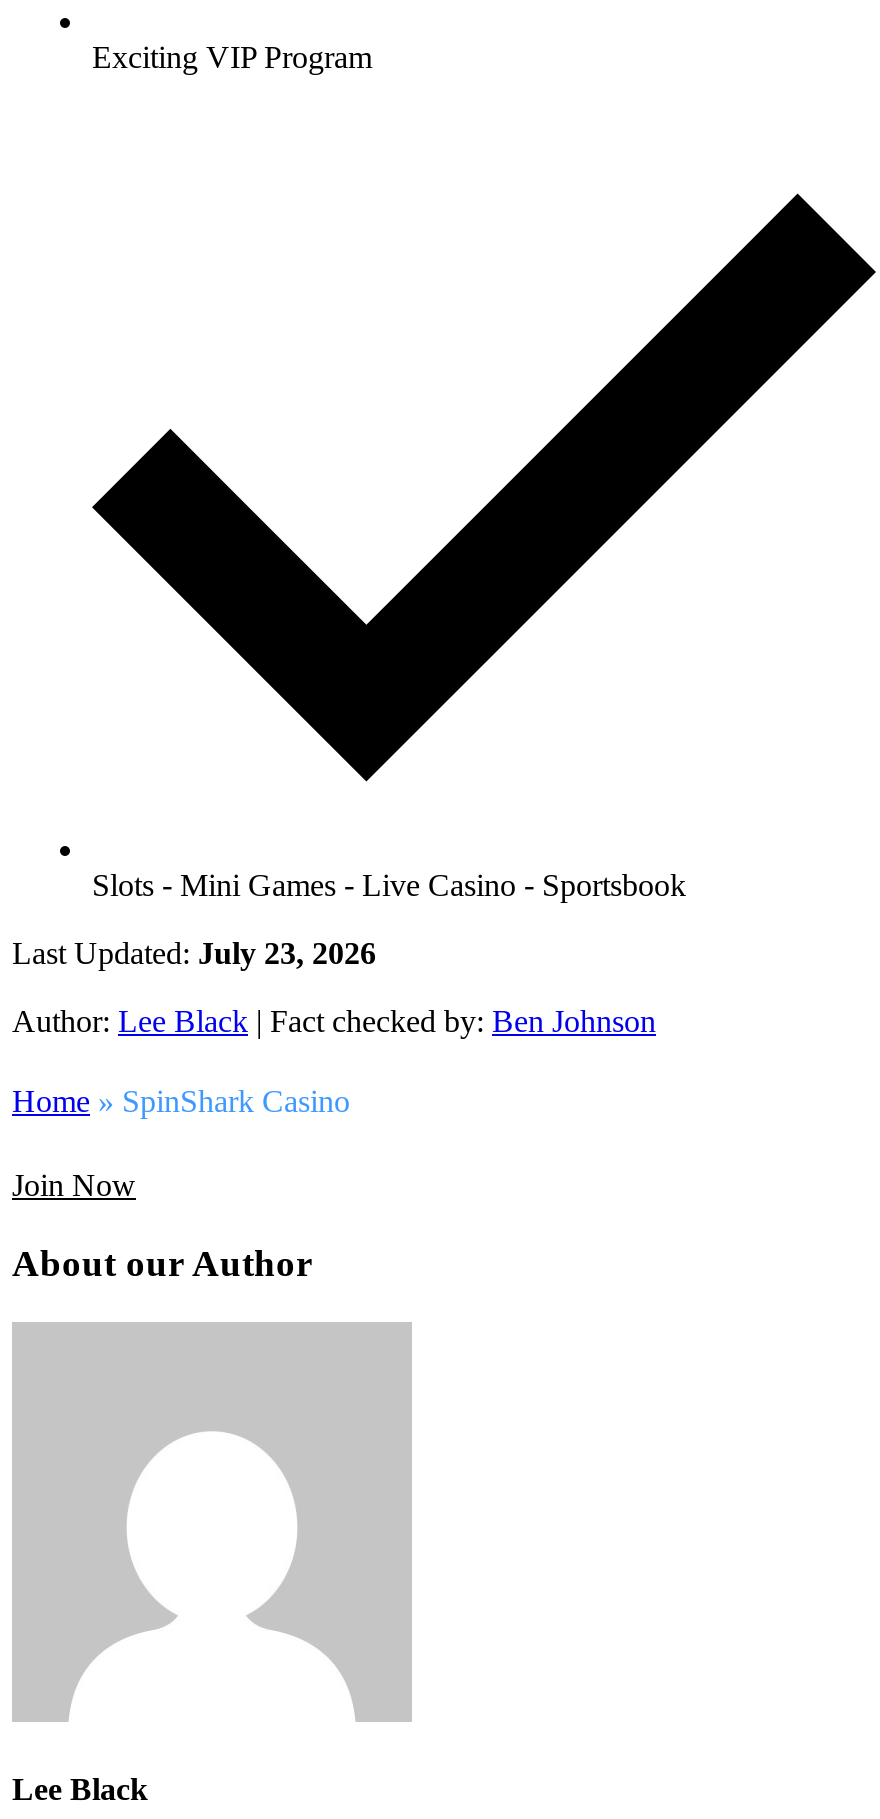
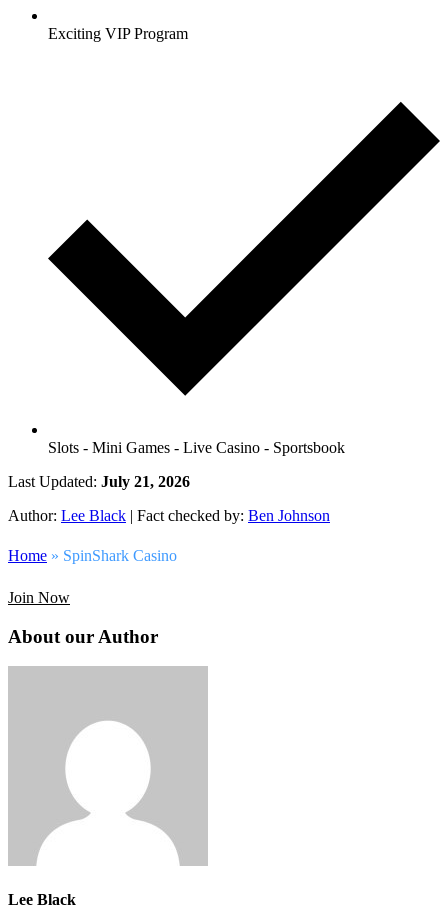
[12,936,376,970] Last Updated: July 23, 2026 -> [8,473,190,490] Last Updated: July 21, 2026

